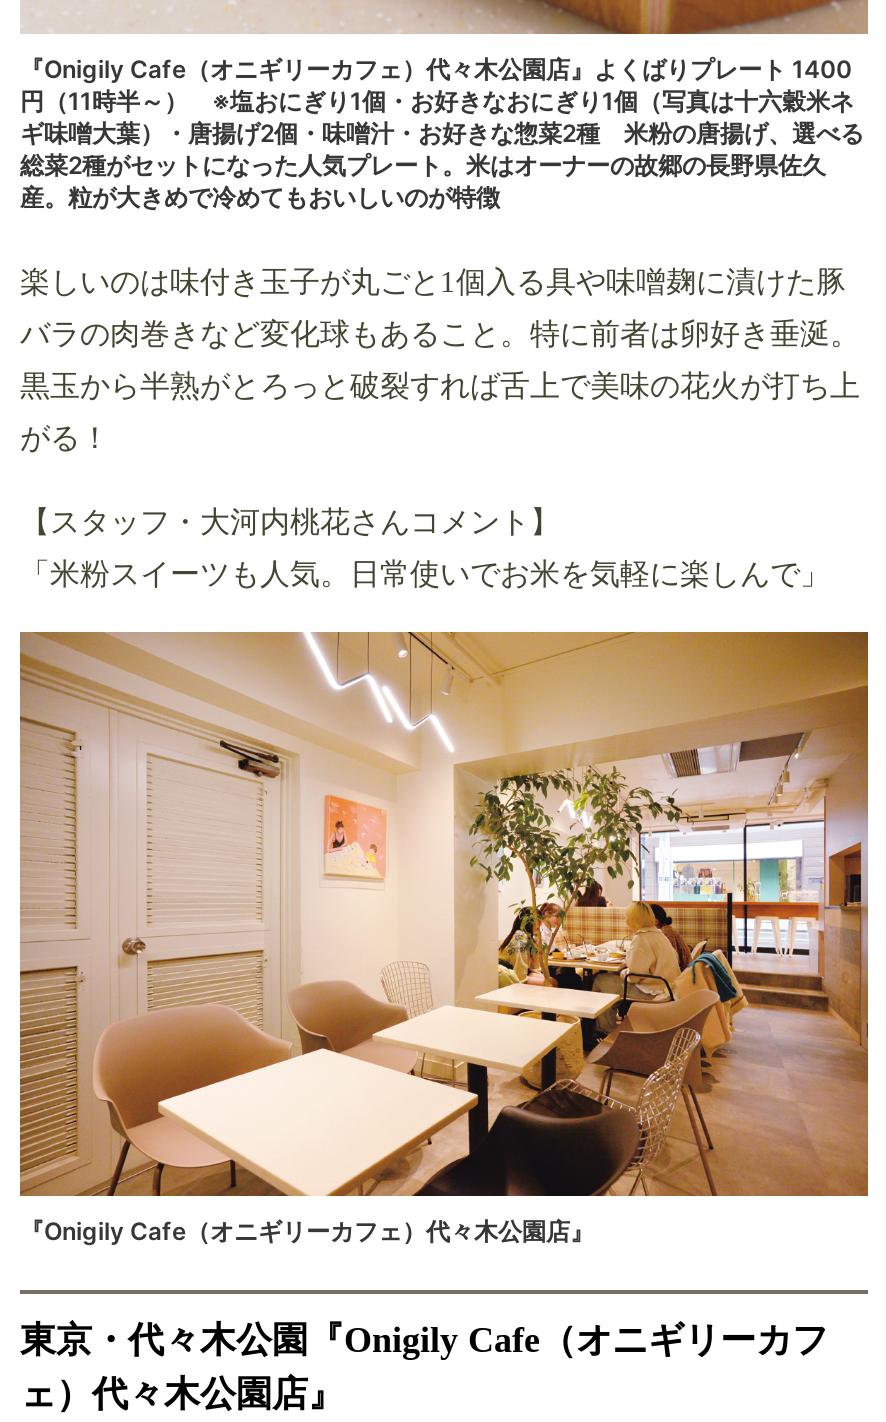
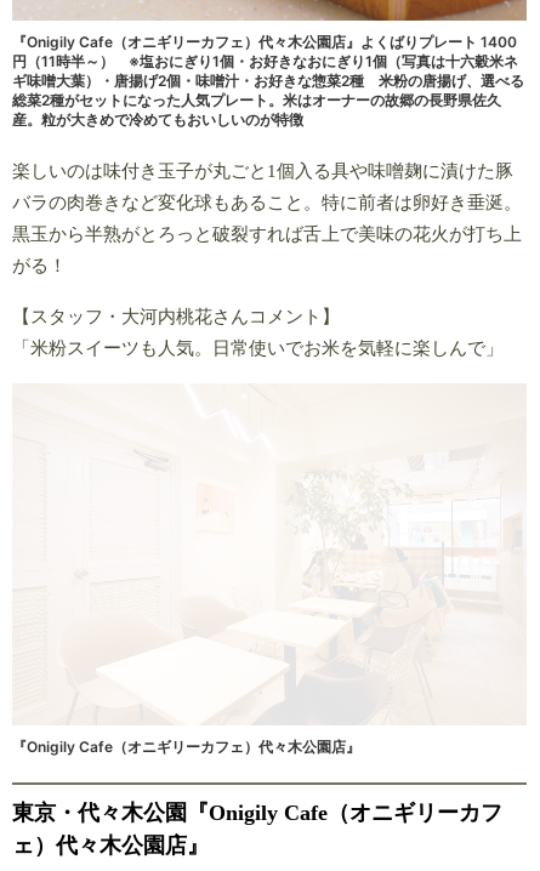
[18,630,870,1198] [image] -> none

